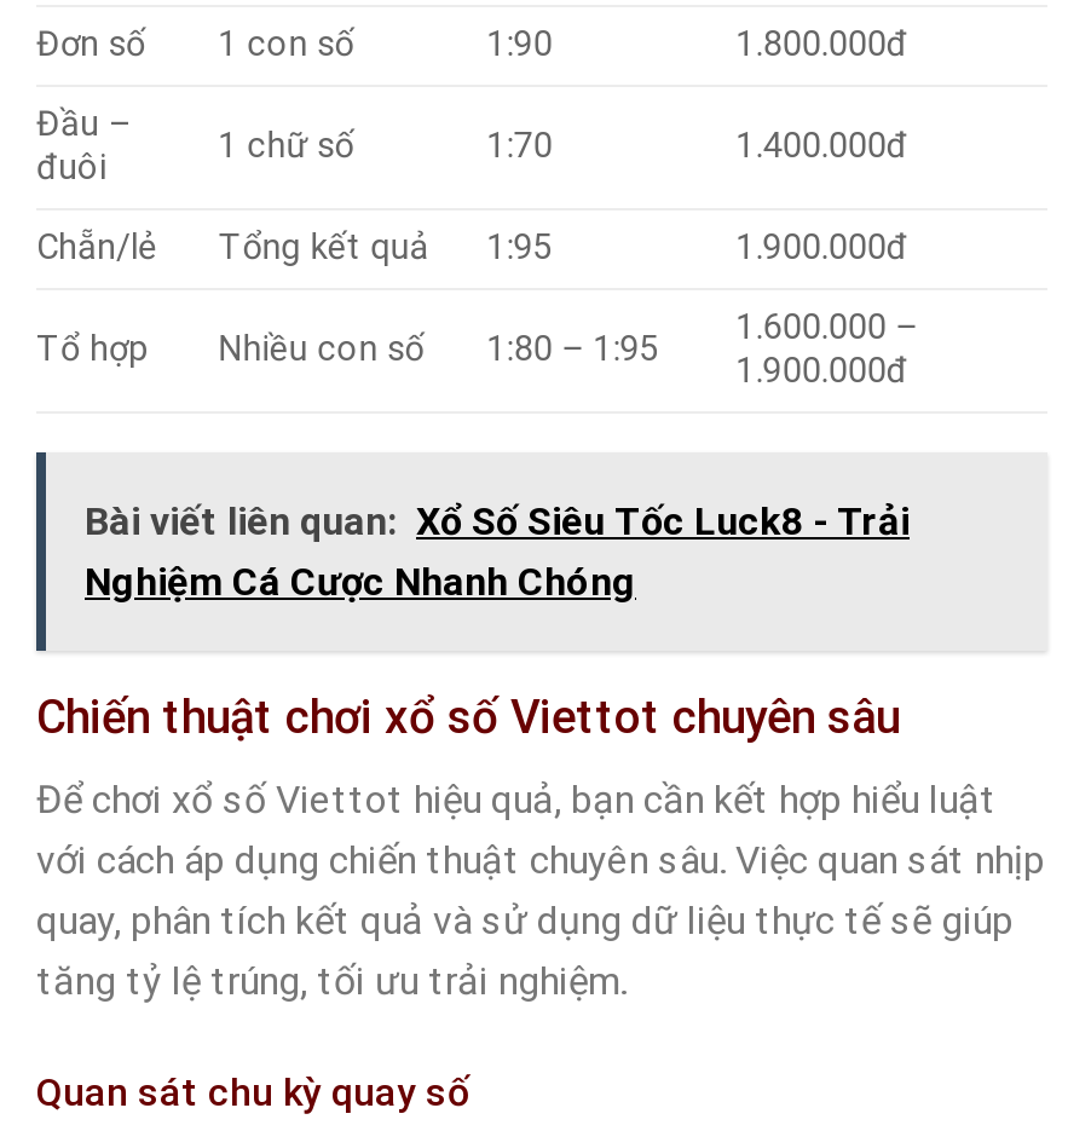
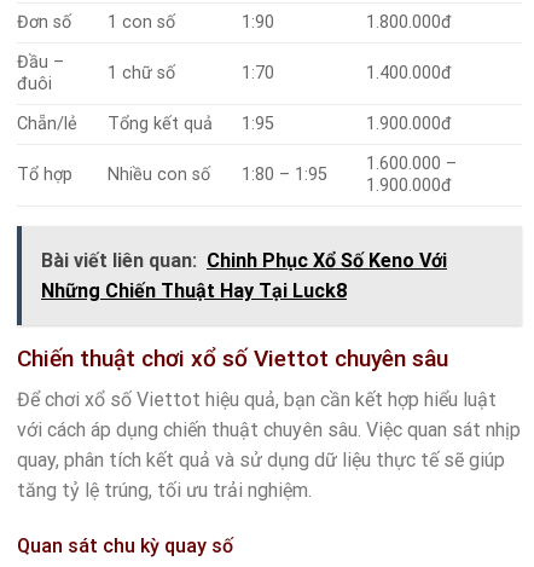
[85,497,910,604] Bài viết liên quan: Xổ Số Siêu Tốc Luck8 - Trải | Nghiệm Cá Cược Nhanh Chóng -> [41,248,447,302] Bài viết liên quan: Chinh Phục Xổ Số Keno Với | Những Chiến Thuật Hay Tại Luck8

